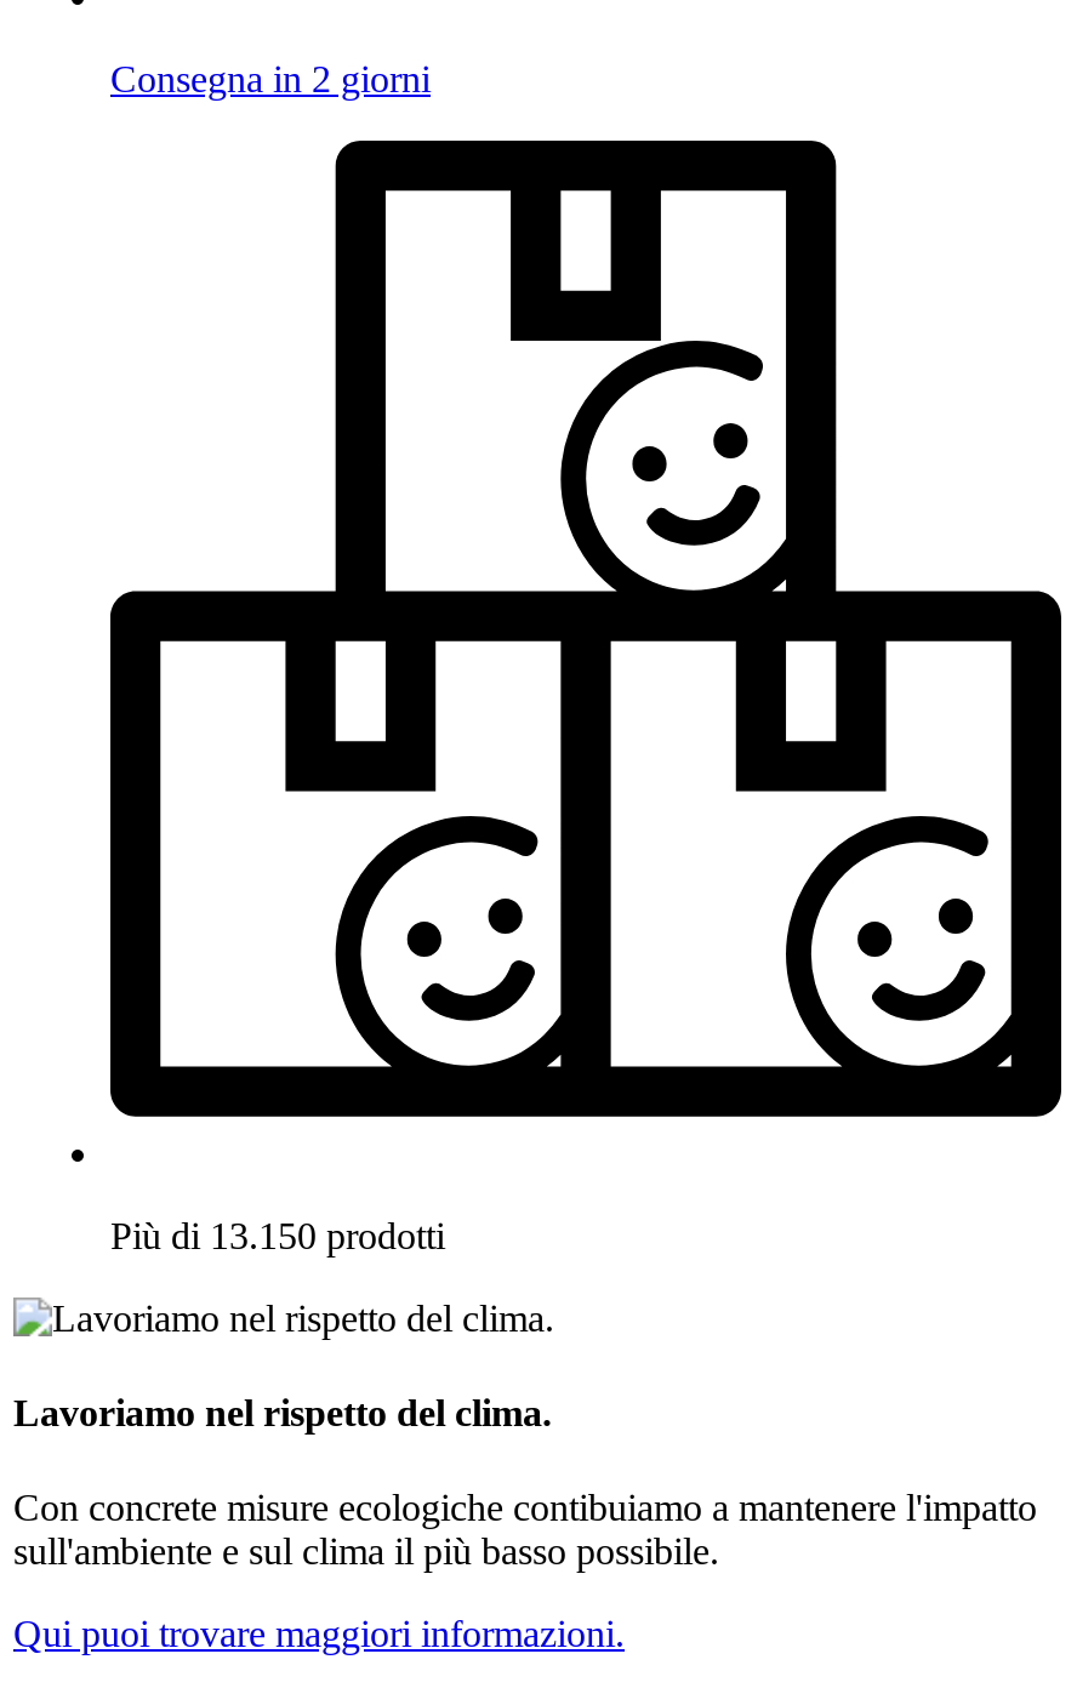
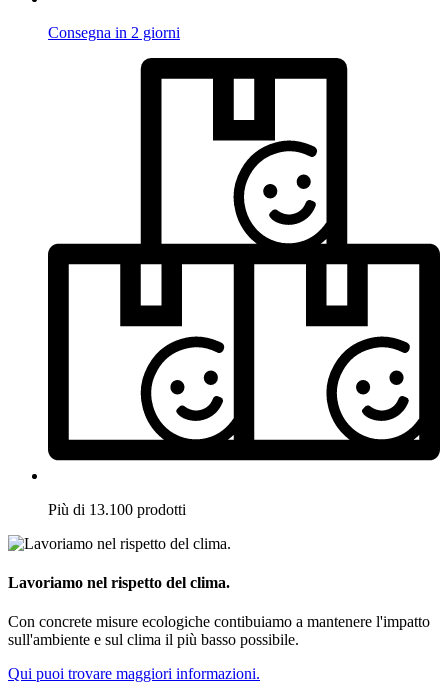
[110,1214,445,1256] Più di 13.150 prodotti -> [48,501,186,518] Più di 13.100 prodotti

